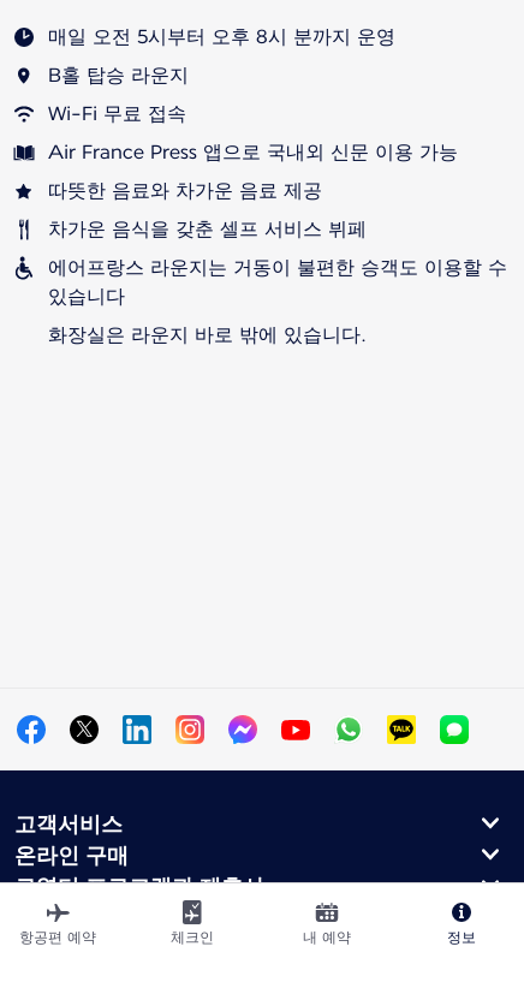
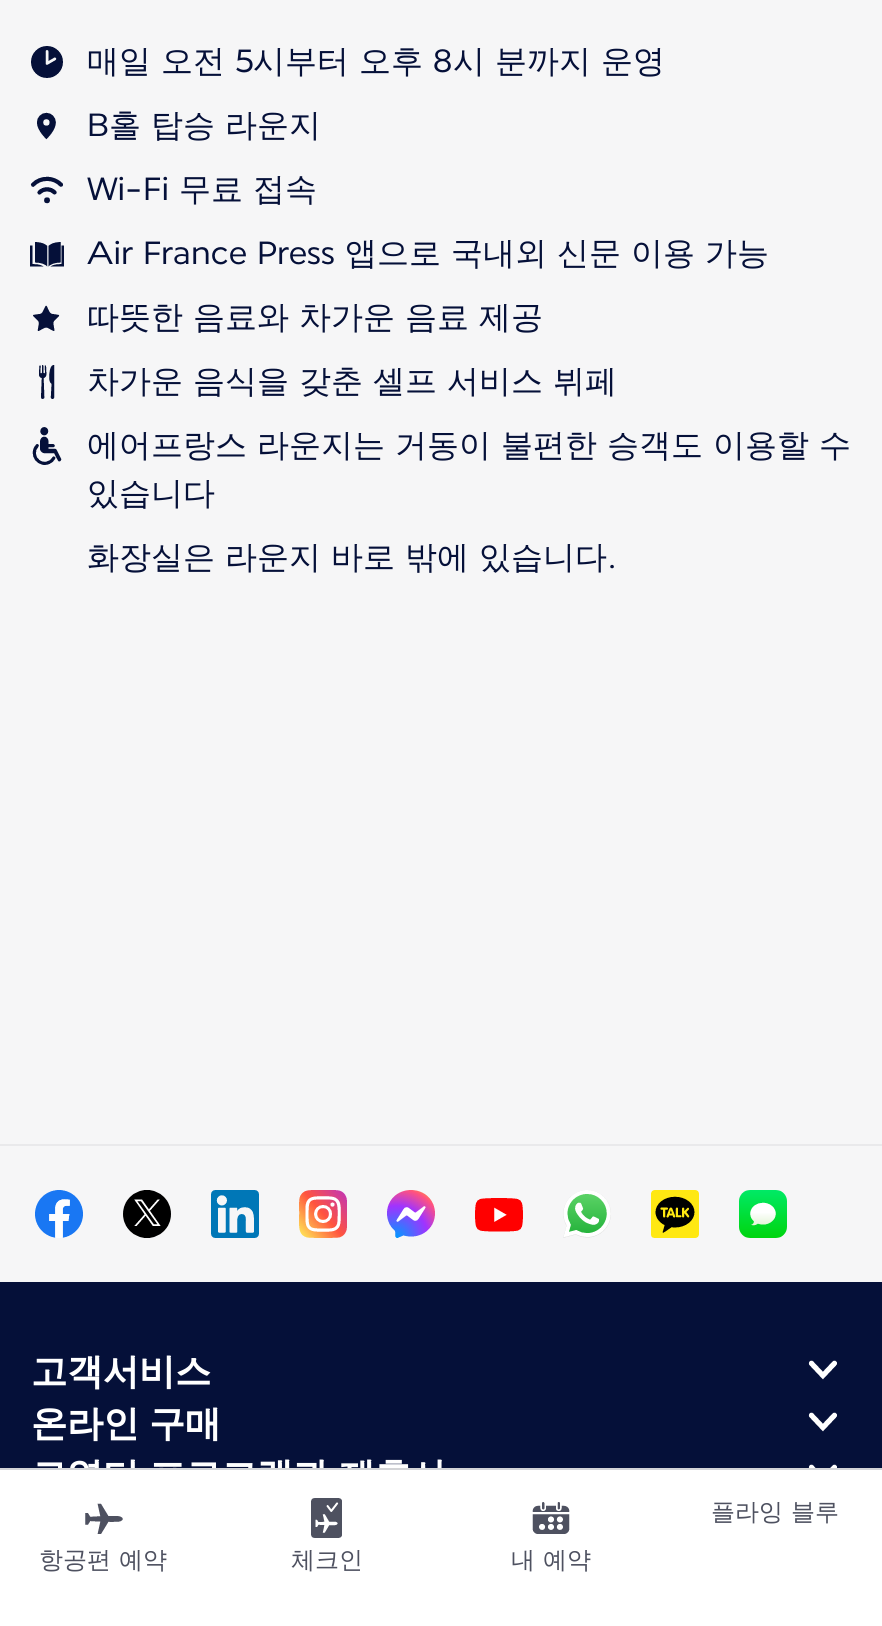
[447,929,476,946] 정보 -> [711,1498,839,1526] 플라잉 블루

